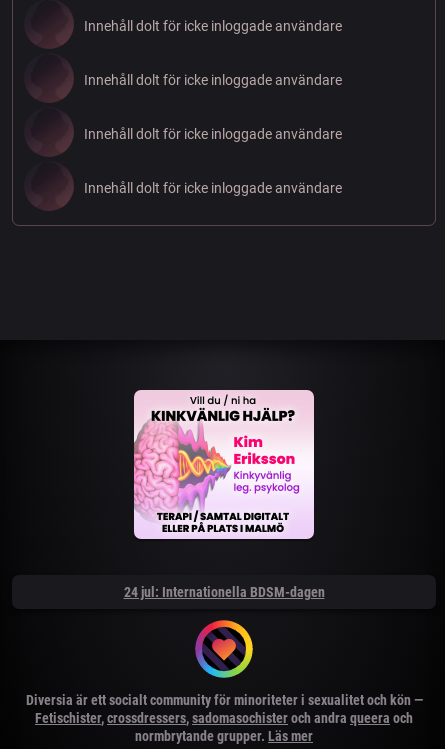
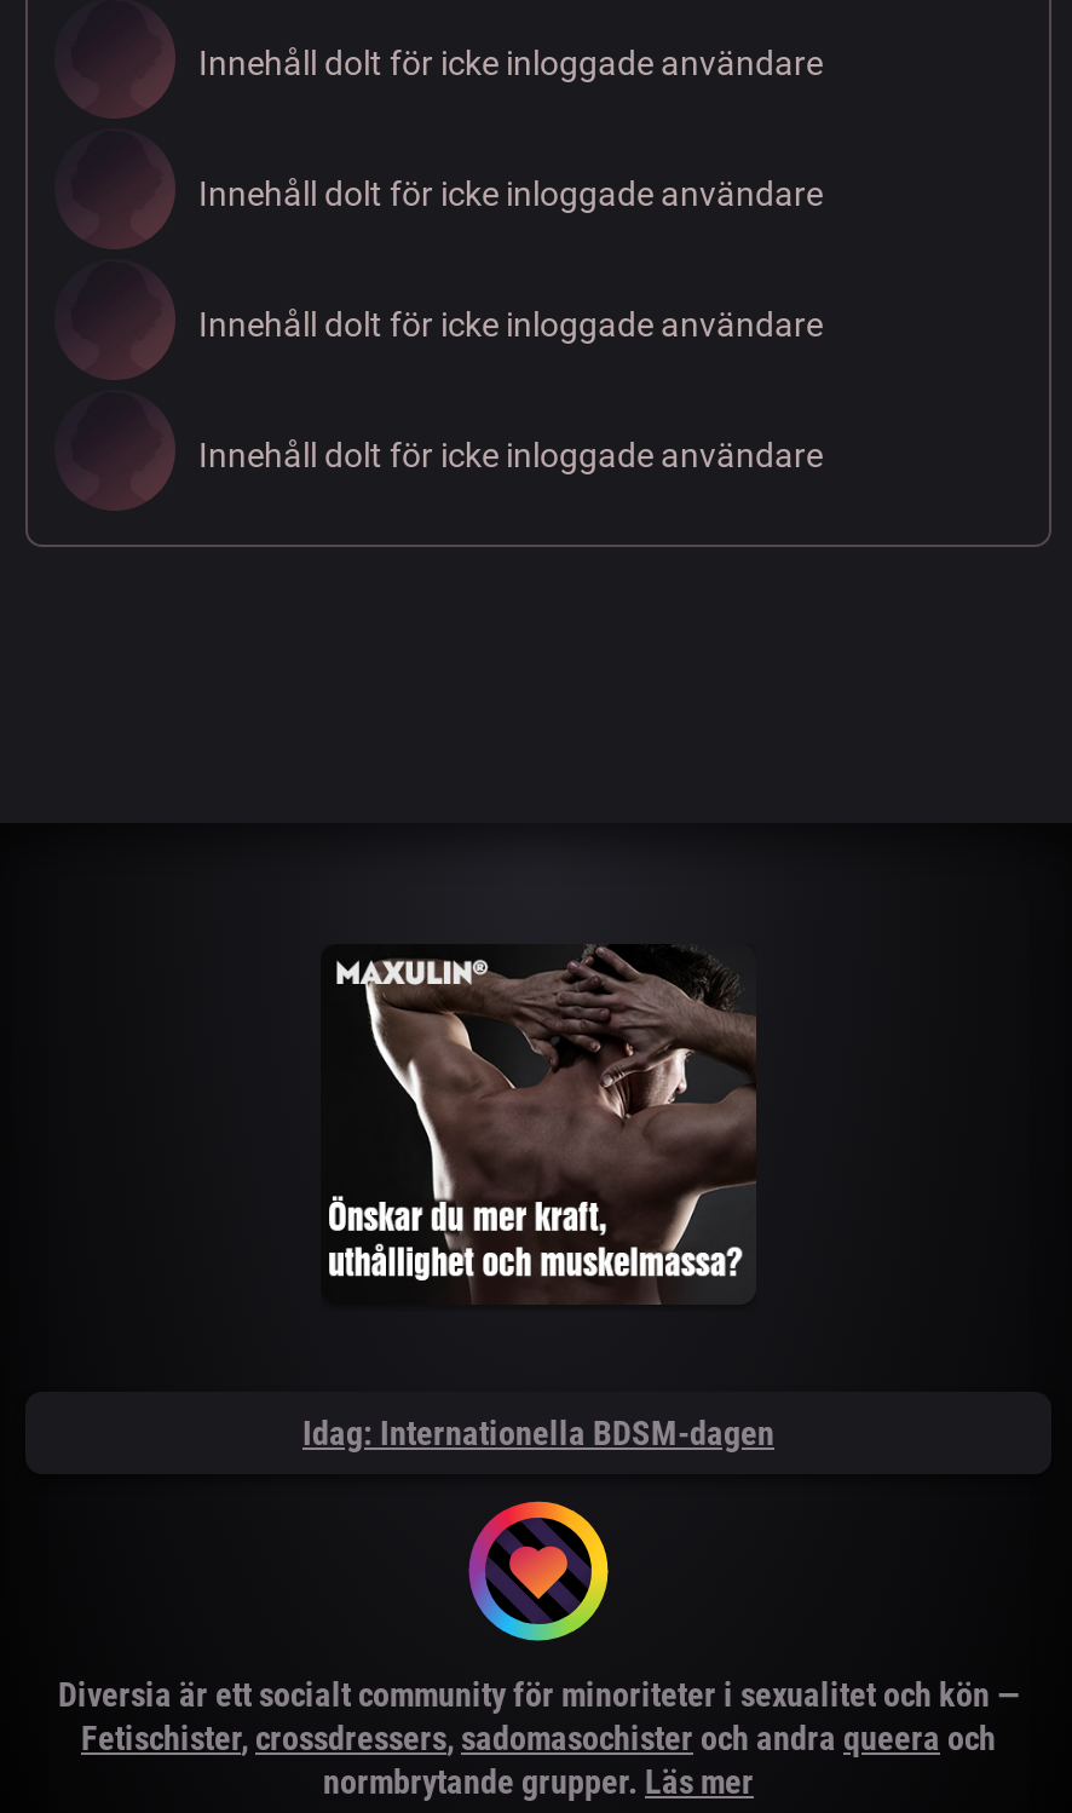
[133,389,315,540] [image] -> [321,944,756,1305] [image]
[123,584,324,600] 24 jul: Internationella BDSM-dagen -> [302,1415,774,1453] Idag: Internationella BDSM-dagen

